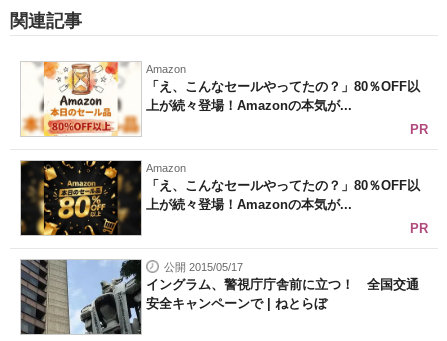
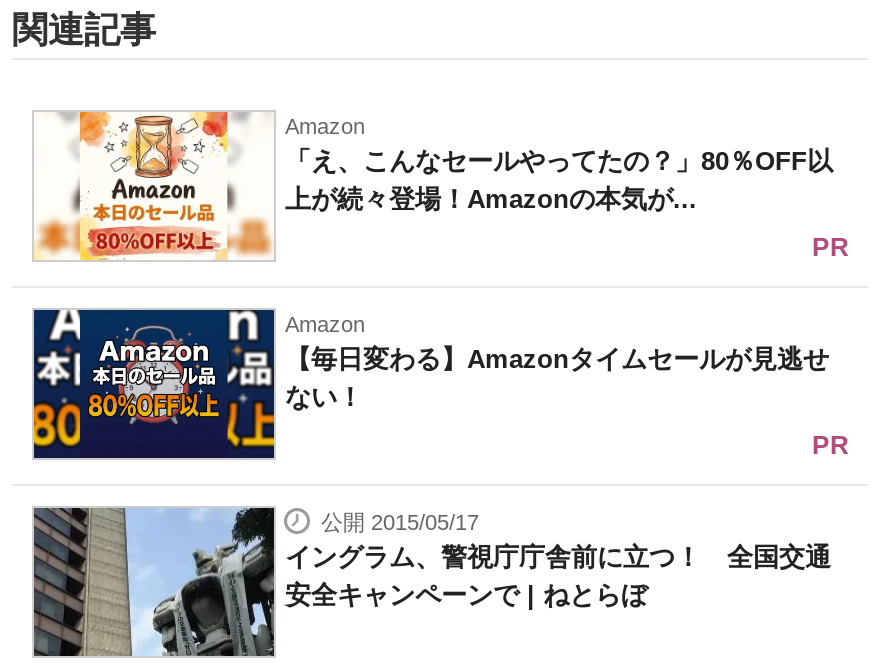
[20,160,420,236] [image] | 「え、こんなセールやってたの？」80％OFF以 | 上が続々登場！Amazonの本気が... -> [32,308,829,460] [image] | 【毎日変わる】Amazonタイムセールが見逃せ | ない！

